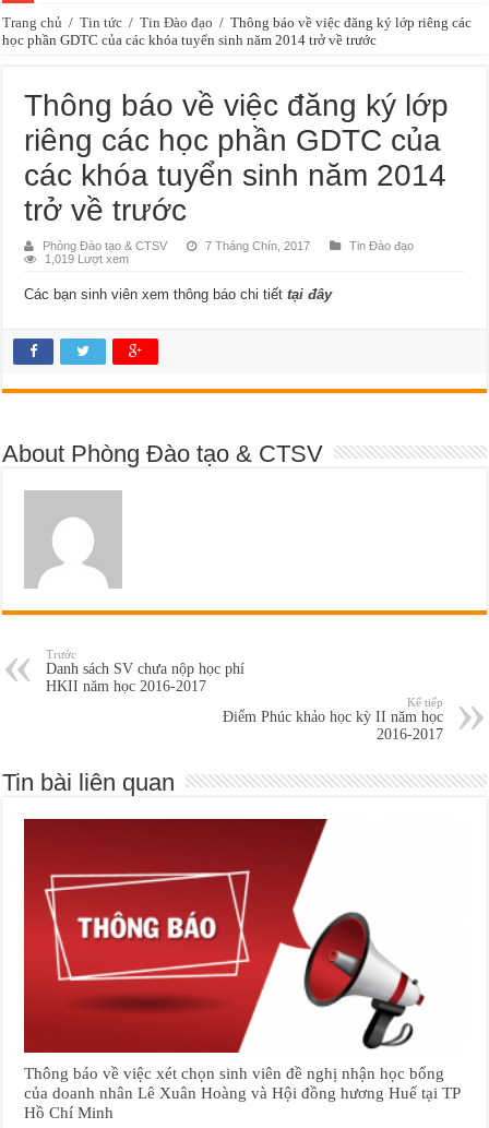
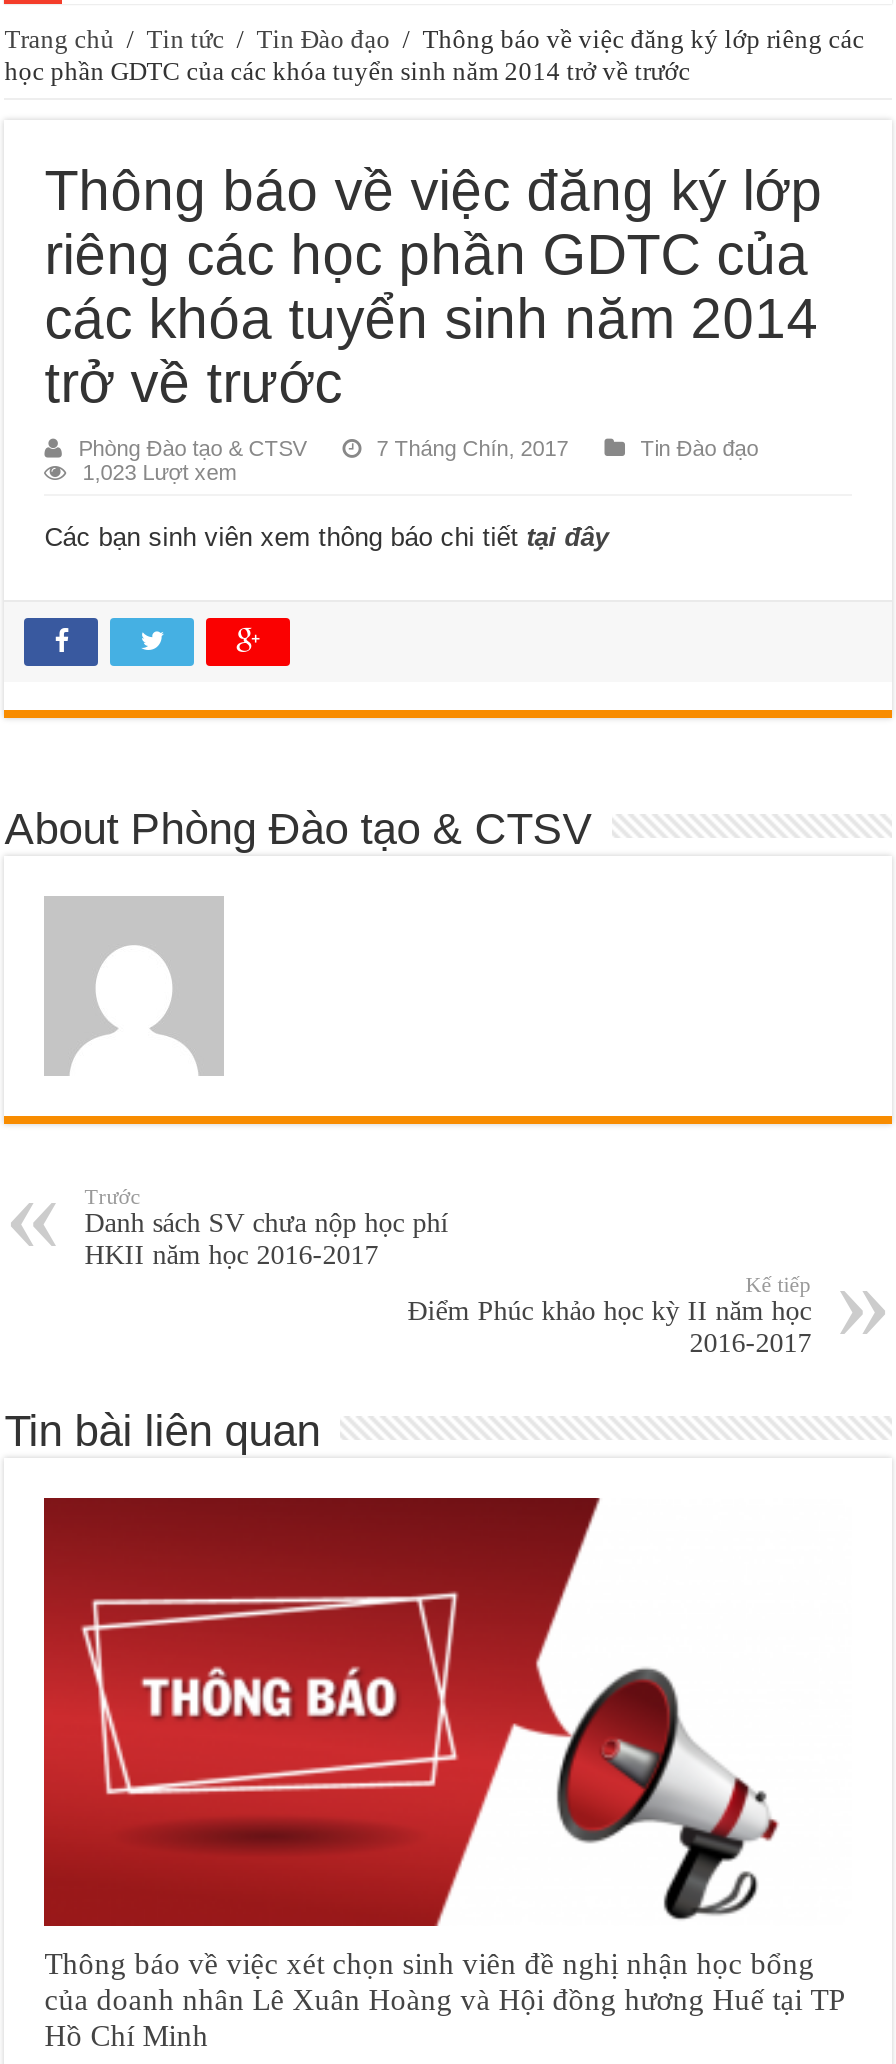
[45,252,129,265] 1,019 Lượt xem -> [82,459,236,483] 1,023 Lượt xem

